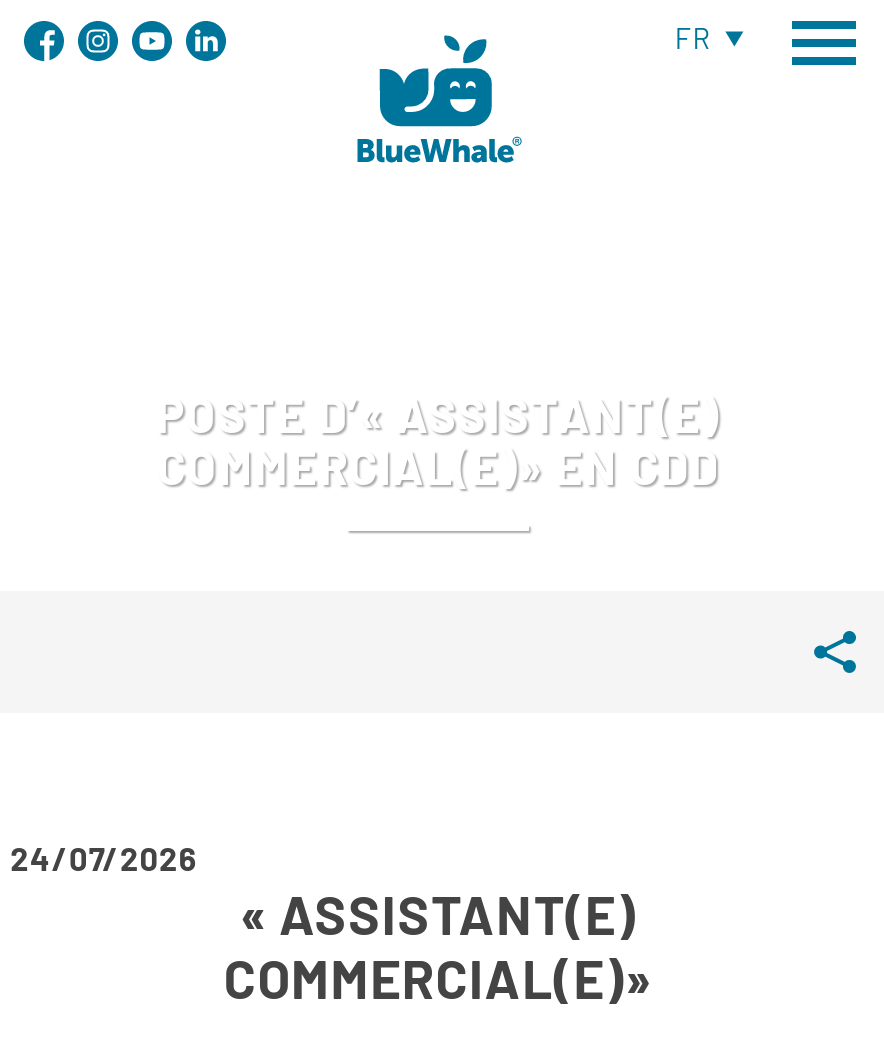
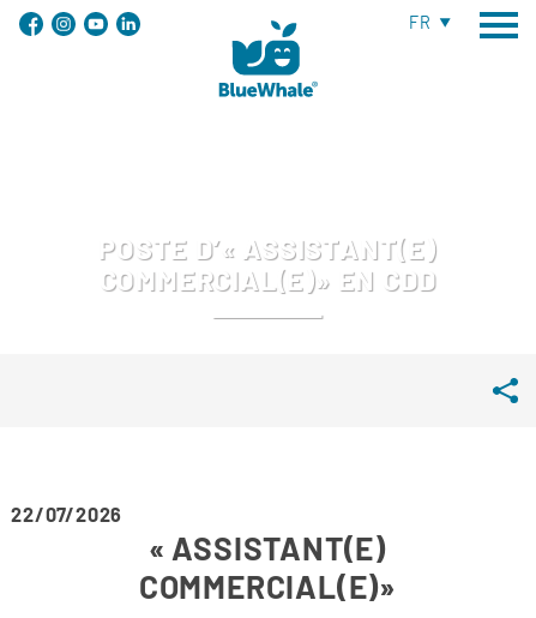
[10,839,198,877] 24/07/2026 -> [11,503,123,525] 22/07/2026

